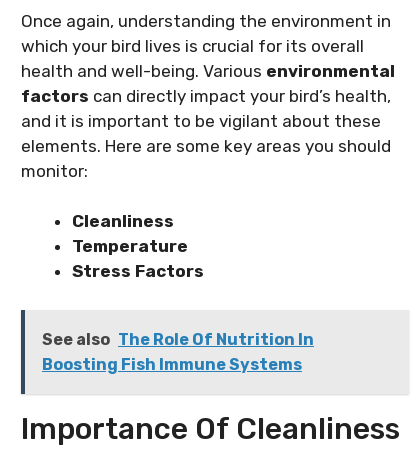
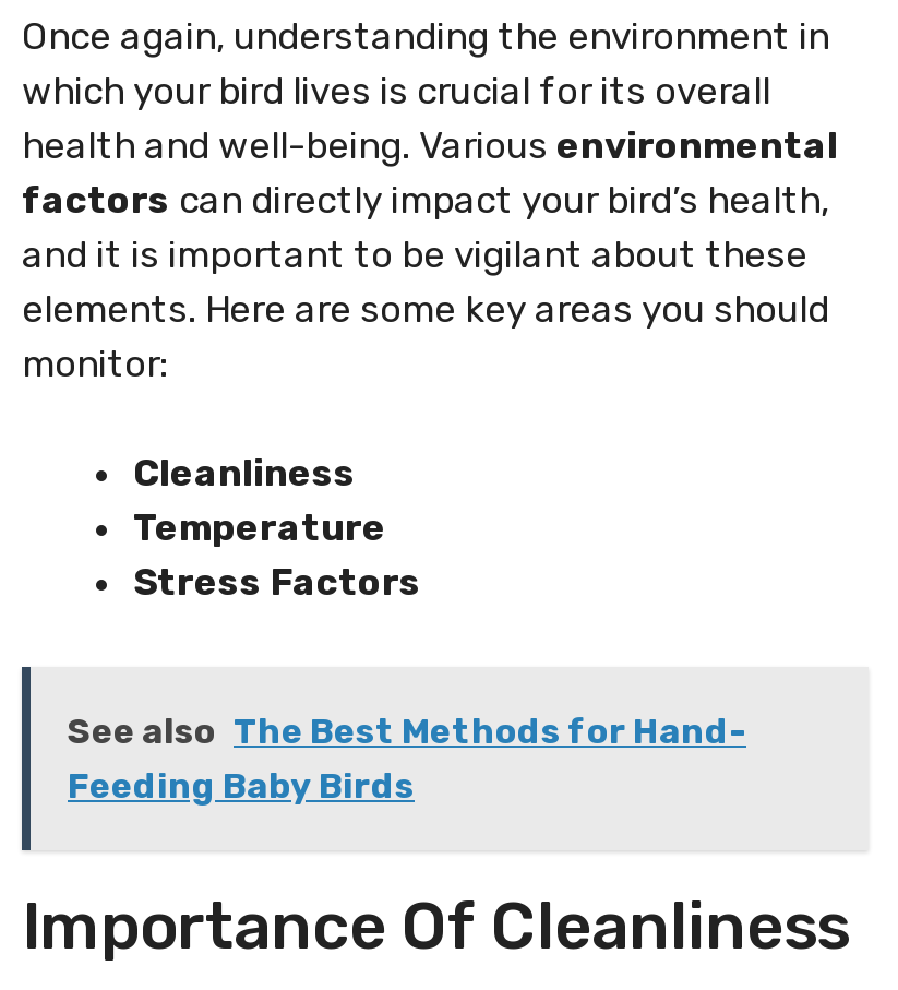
[42,330,314,374] See also The Role Of Nutrition In | Boosting Fish Immune Systems -> [68,711,746,807] See also The Best Methods for Hand- | Feeding Baby Birds

